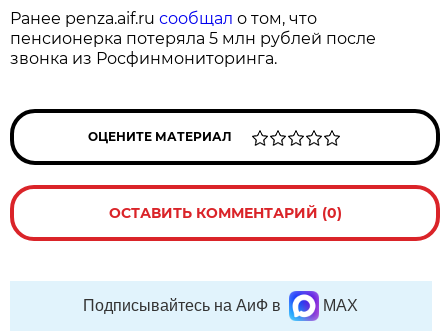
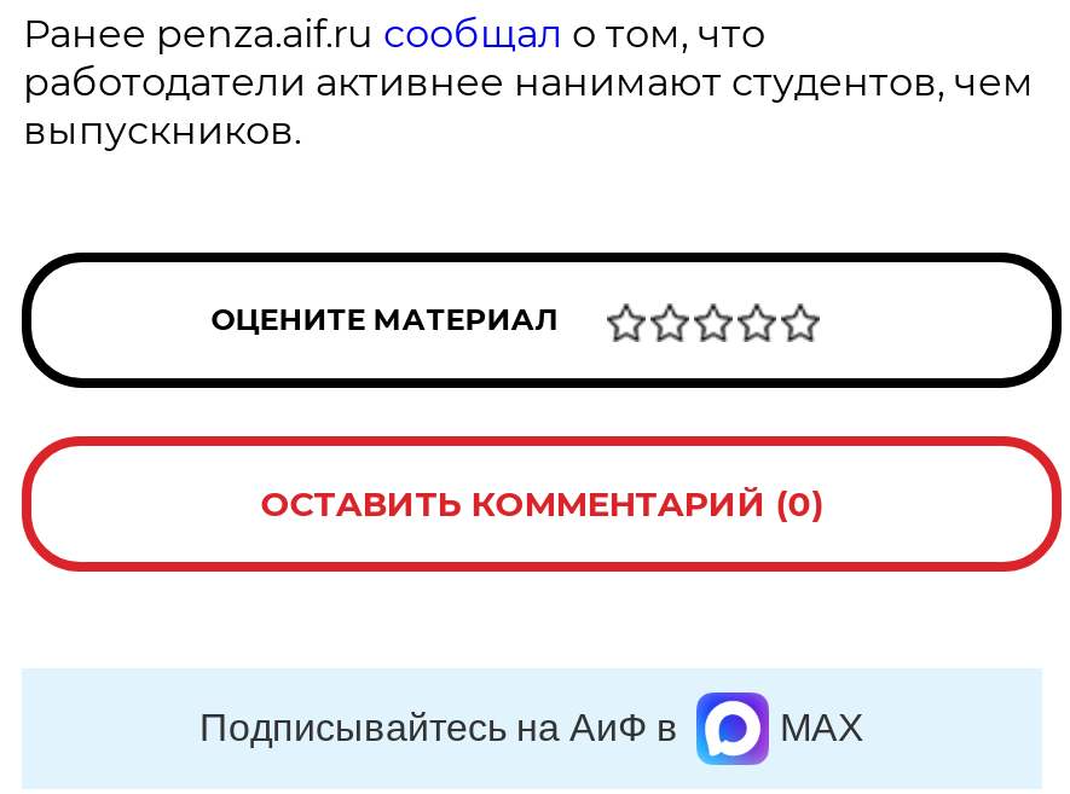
[10,29,376,68] пенсионерка потеряла 5 млн рублей после | звонка из Росфинмониторинга. -> [23,59,1033,153] работодатели активнее нанимают студентов, чем | выпускников.

